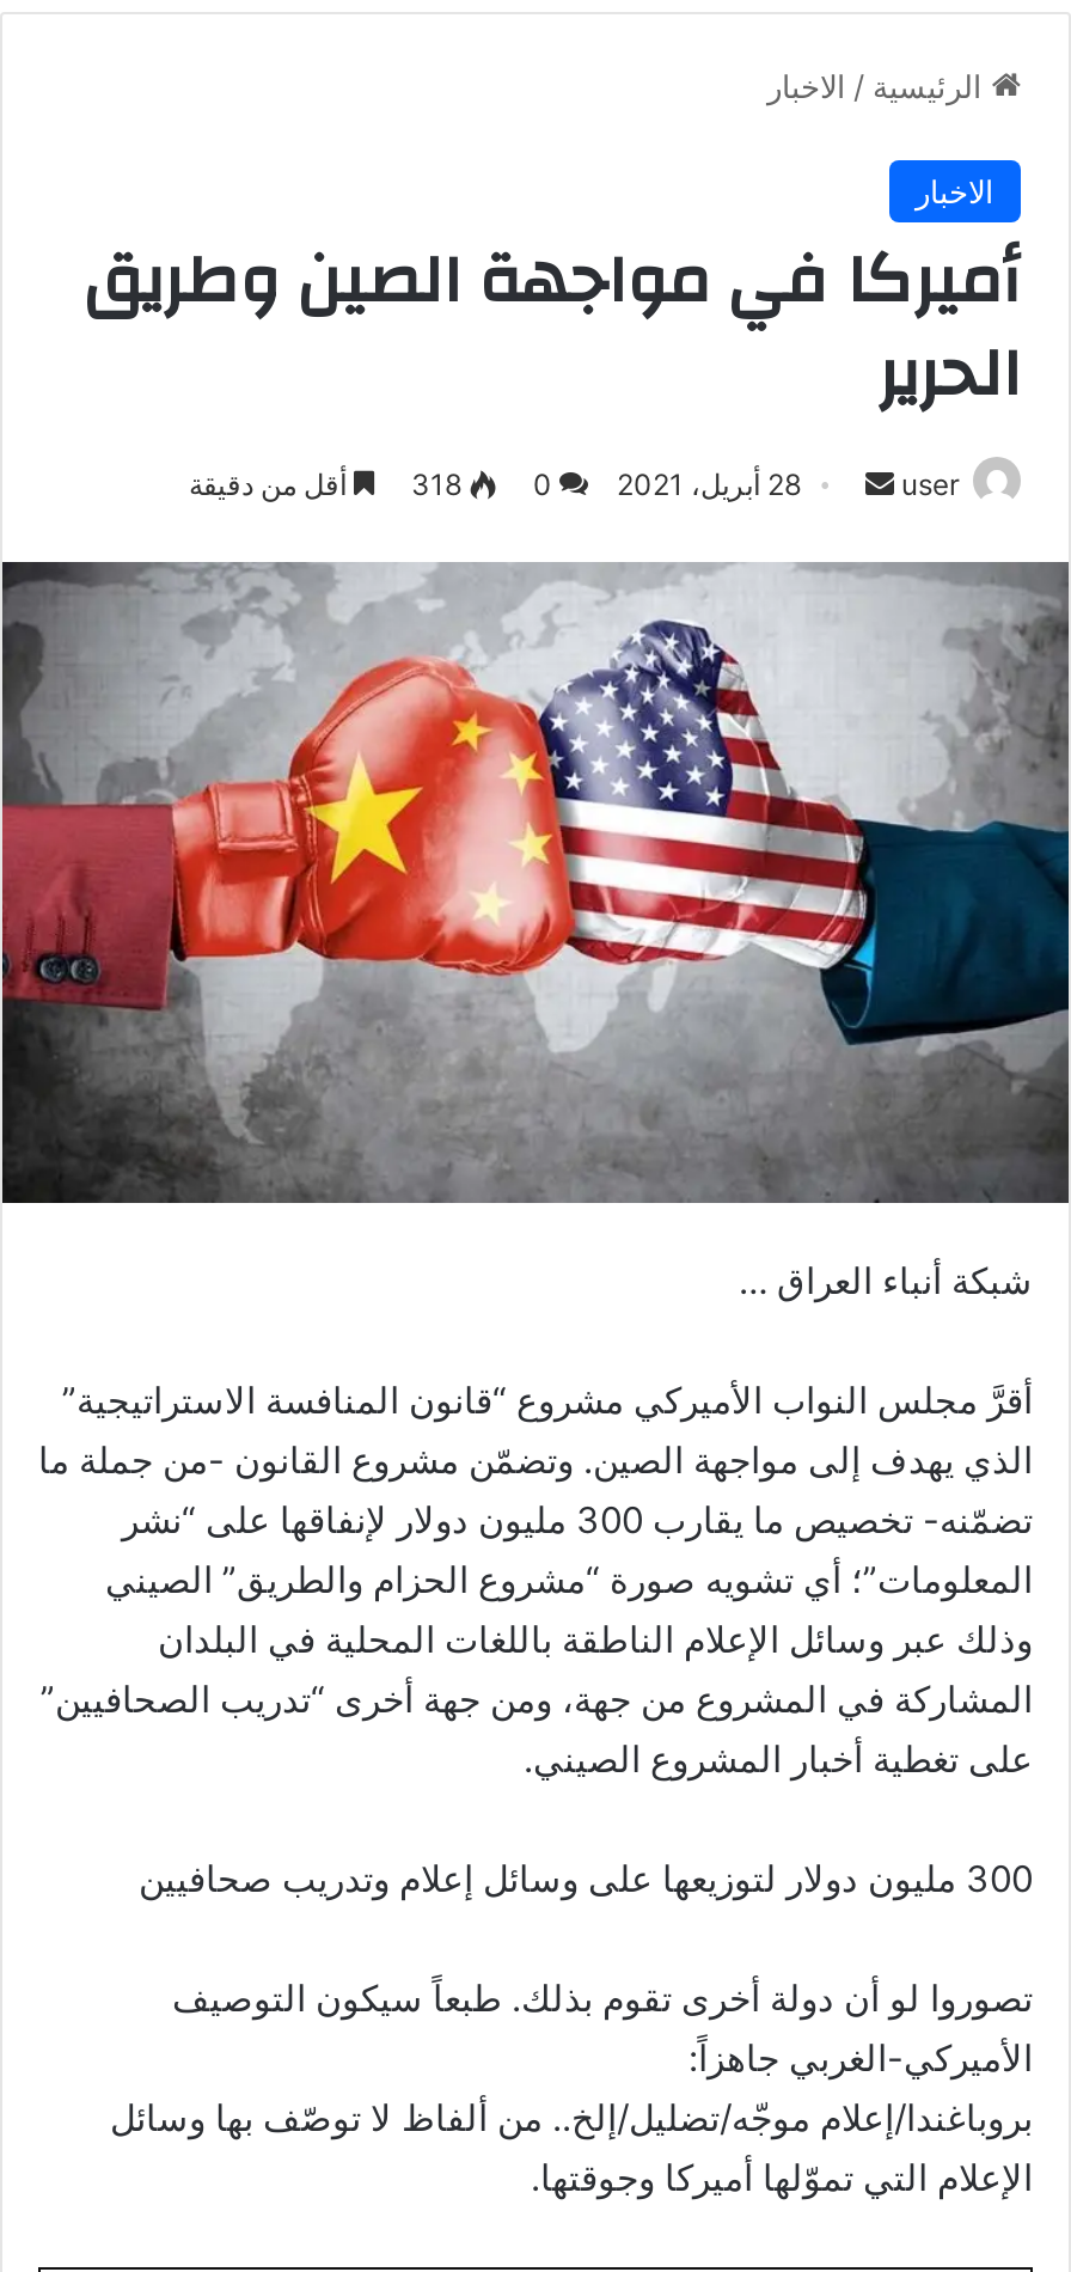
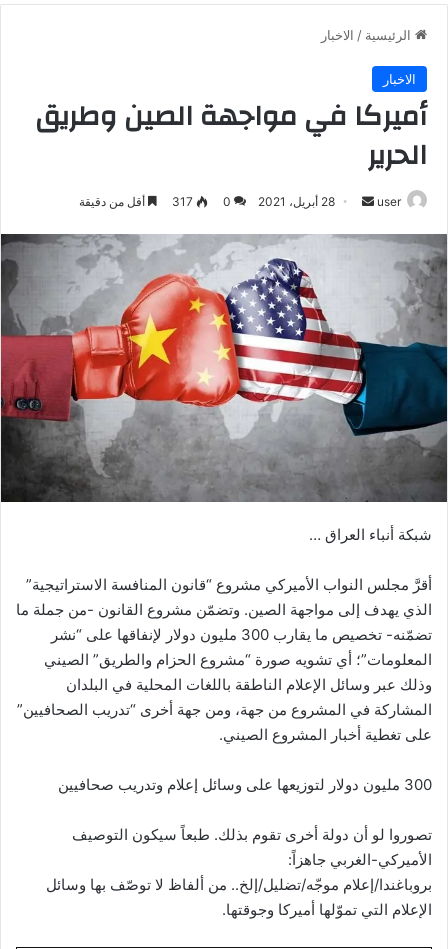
[411,467,461,502] 318 -> [172,194,193,209] 317

